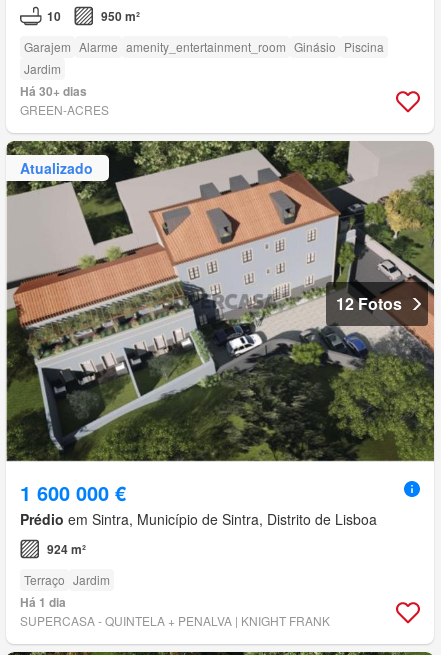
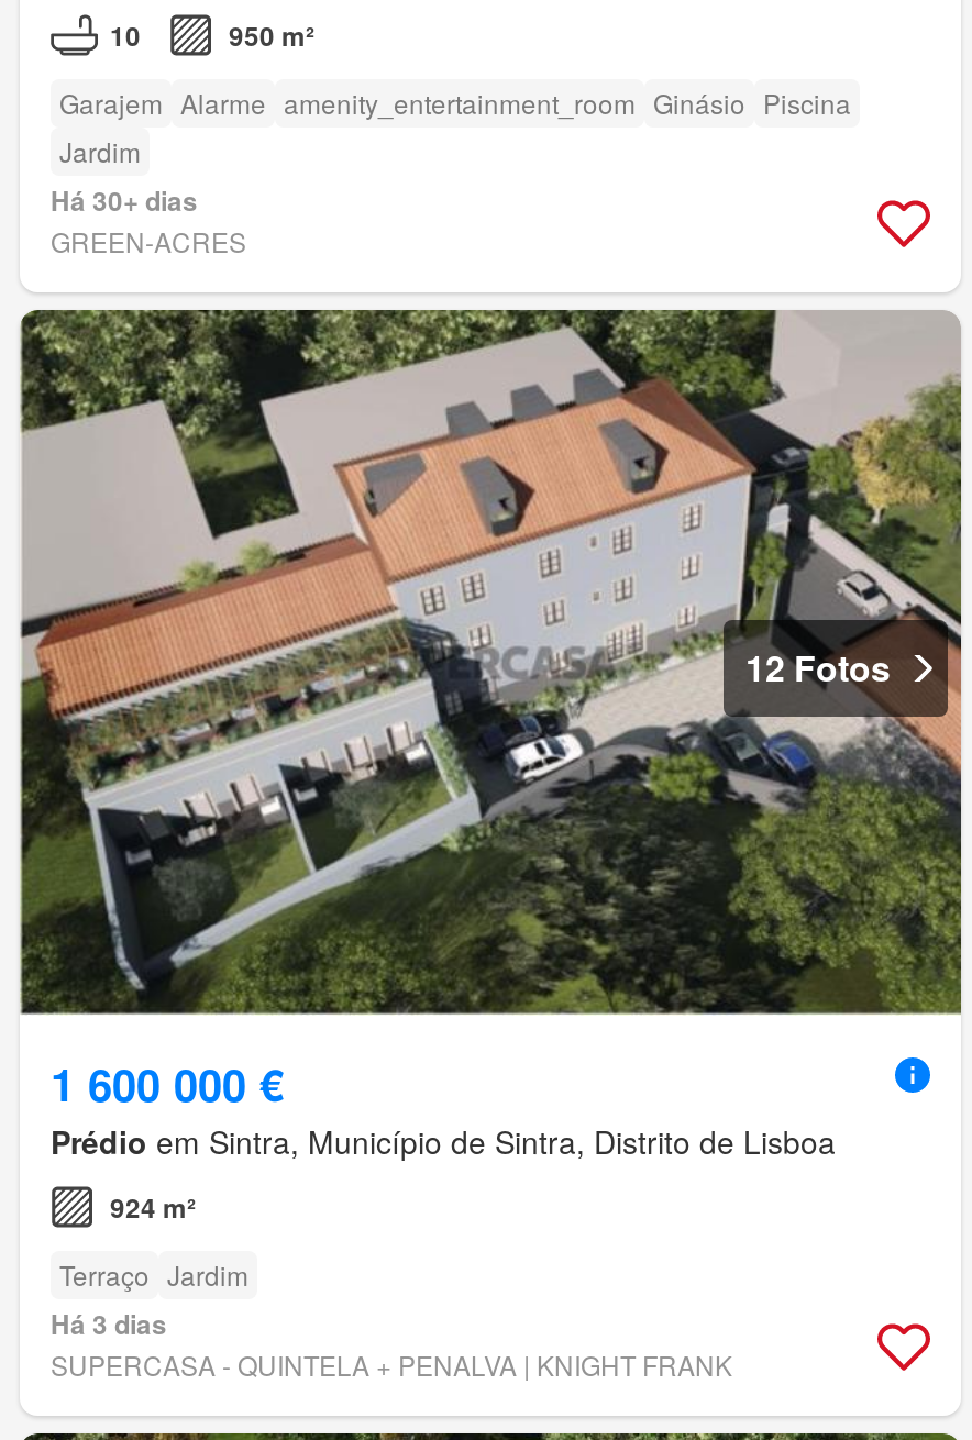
[20,158,93,178] Atualizado -> none
[20,593,66,611] Há 1 dia -> [51,1305,167,1344] Há 3 dias

